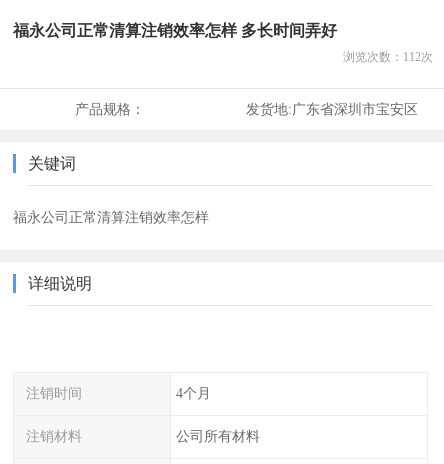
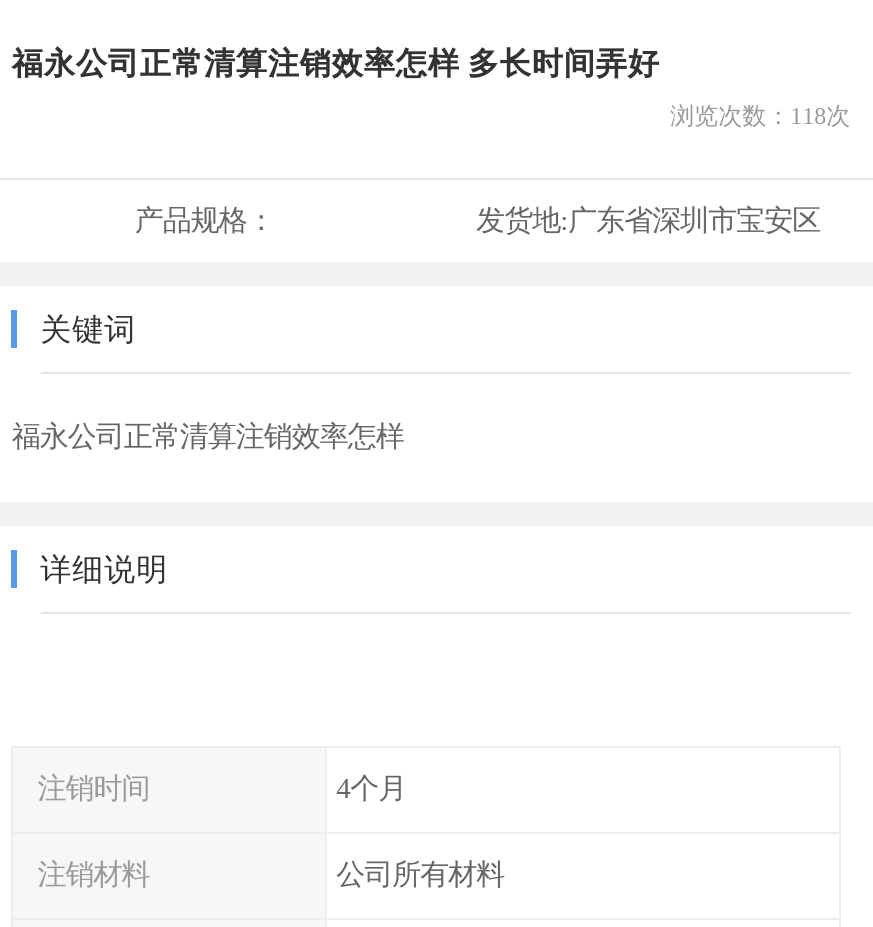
[343,50,433,64] 浏览次数：112次 -> [670,102,850,130] 浏览次数：118次

